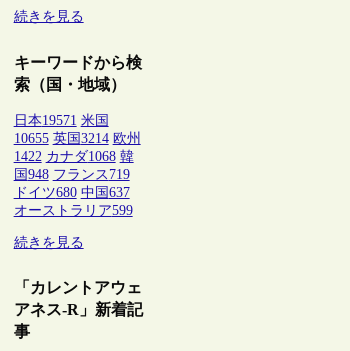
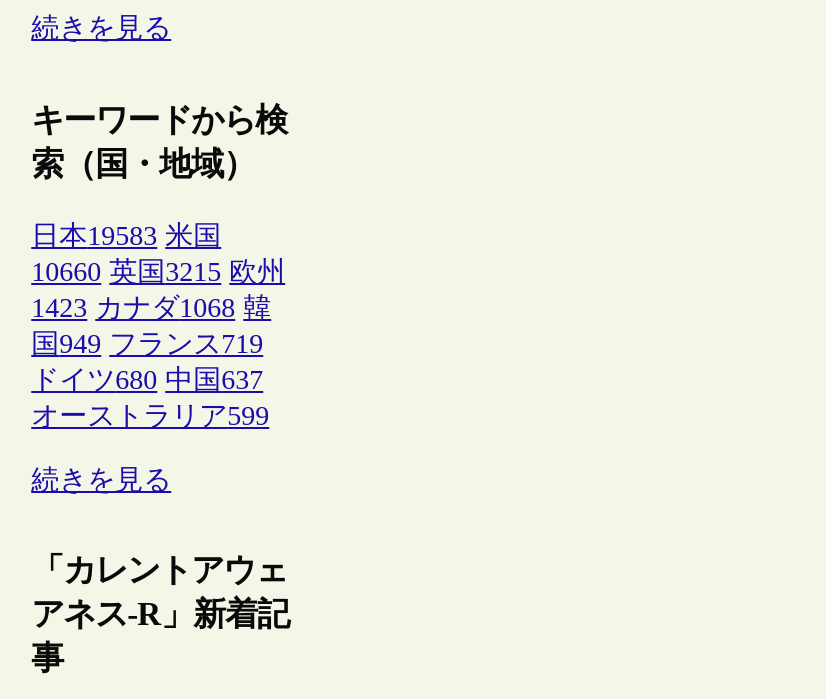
[14,113,109,128] 日本19571 米国 -> [31,221,221,251] 日本19583 米国
[14,131,141,146] 10655 英国3214 欧州 -> [31,257,285,287] 10660 英国3215 欧州
[14,149,134,164] 1422 カナダ1068 韓 -> [31,293,271,323] 1423 カナダ1068 韓
[14,167,130,182] 国948 フランス719 -> [31,329,263,359] 国949 フランス719

